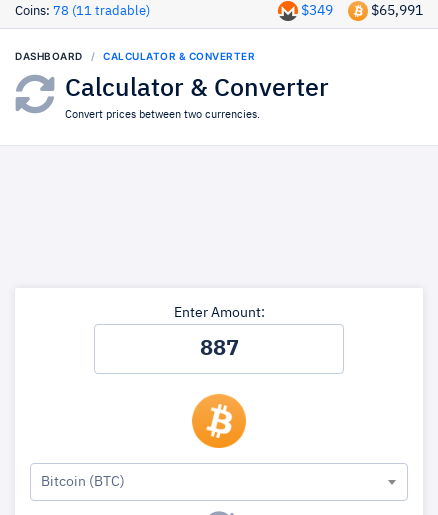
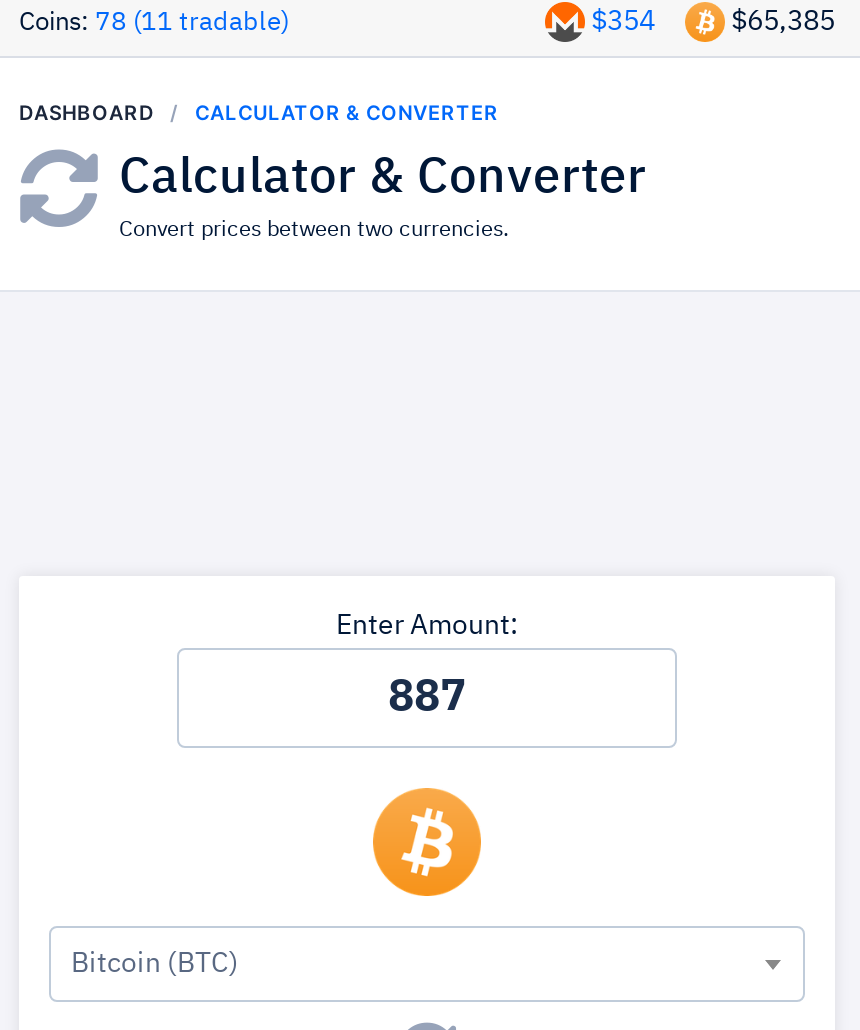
[301,4,333,18] $349 -> [591,8,655,36] $354
[371,4,423,18] $65,991 -> [731,8,835,36] $65,385

